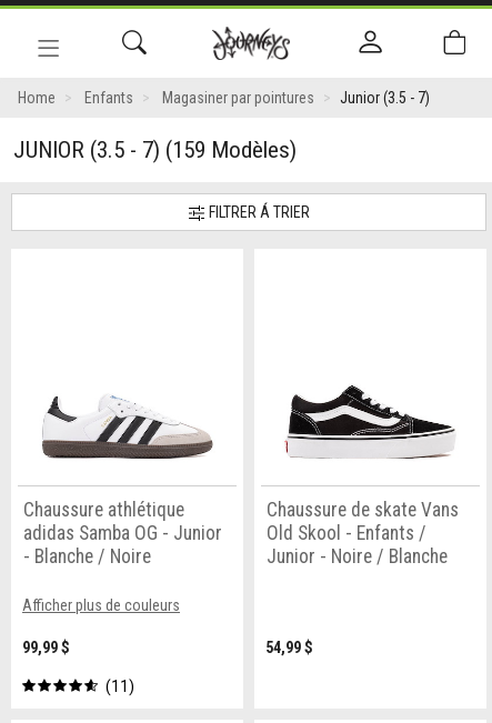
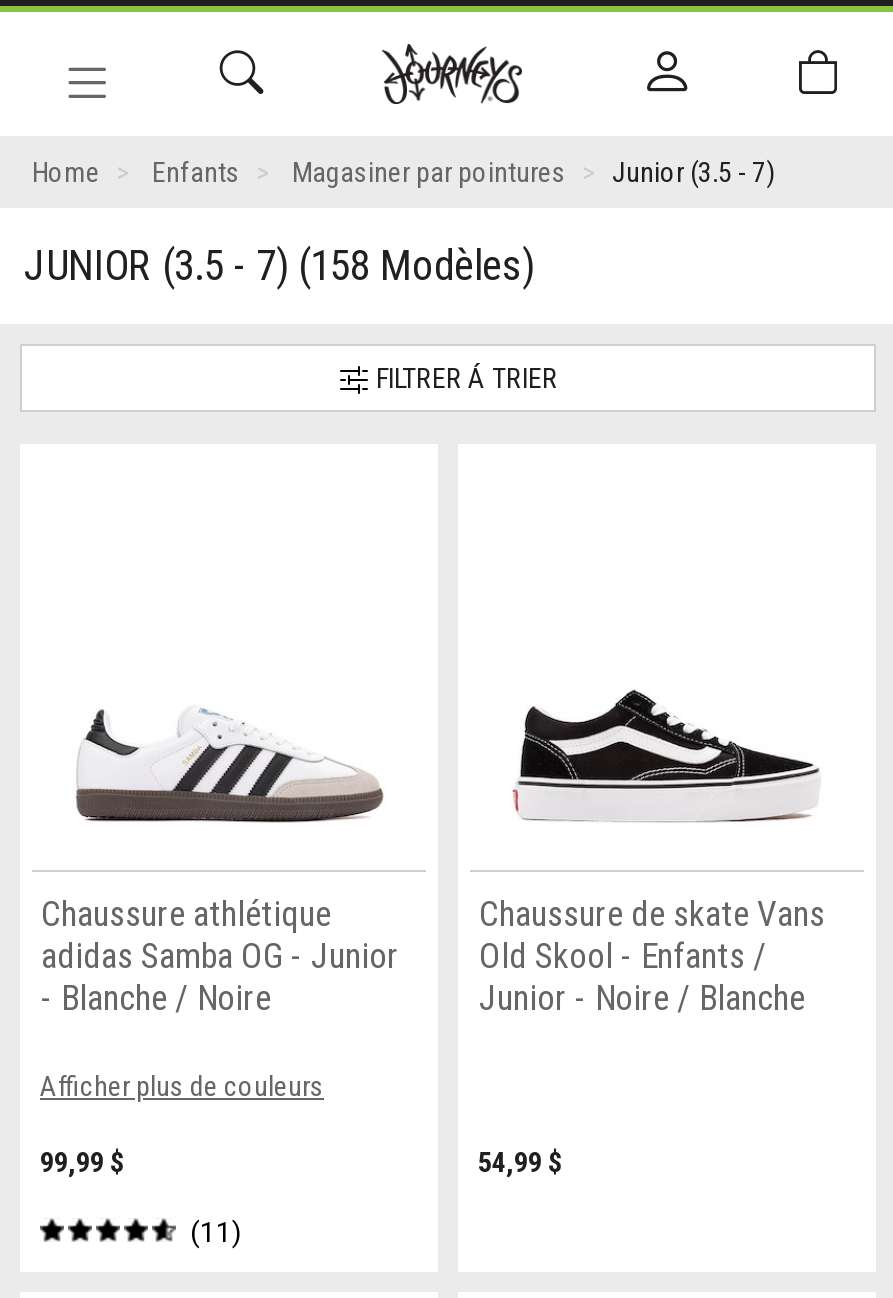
[13,137,297,163] JUNIOR (3.5 - 7) (159 Modèles) -> [24,242,534,290] JUNIOR (3.5 - 7) (158 Modèles)

